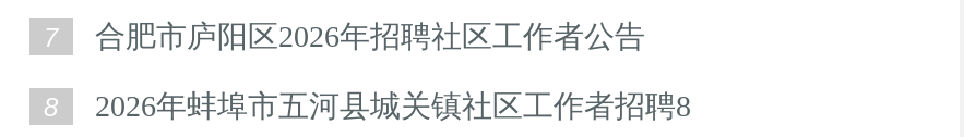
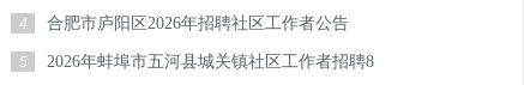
[44,21,645,53] 7 合肥市庐阳区2026年招聘社区工作者公告 -> [19,14,349,32] 4 合肥市庐阳区2026年招聘社区工作者公告
[44,90,691,123] 8 2026年蚌埠市五河县城关镇社区工作者招聘8 -> [19,53,374,71] 5 2026年蚌埠市五河县城关镇社区工作者招聘8

